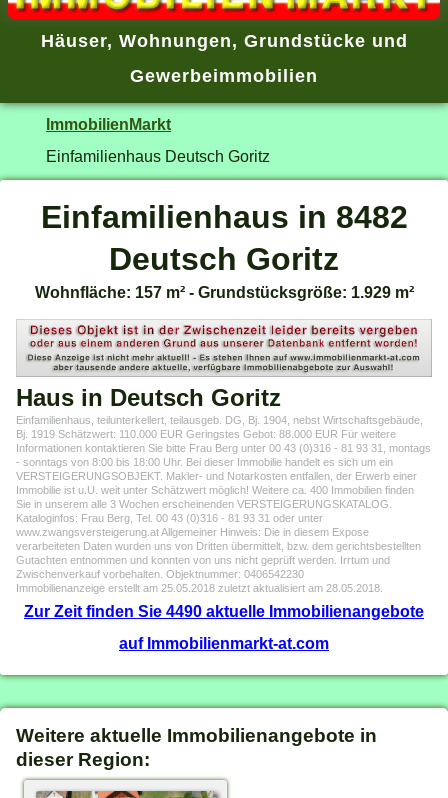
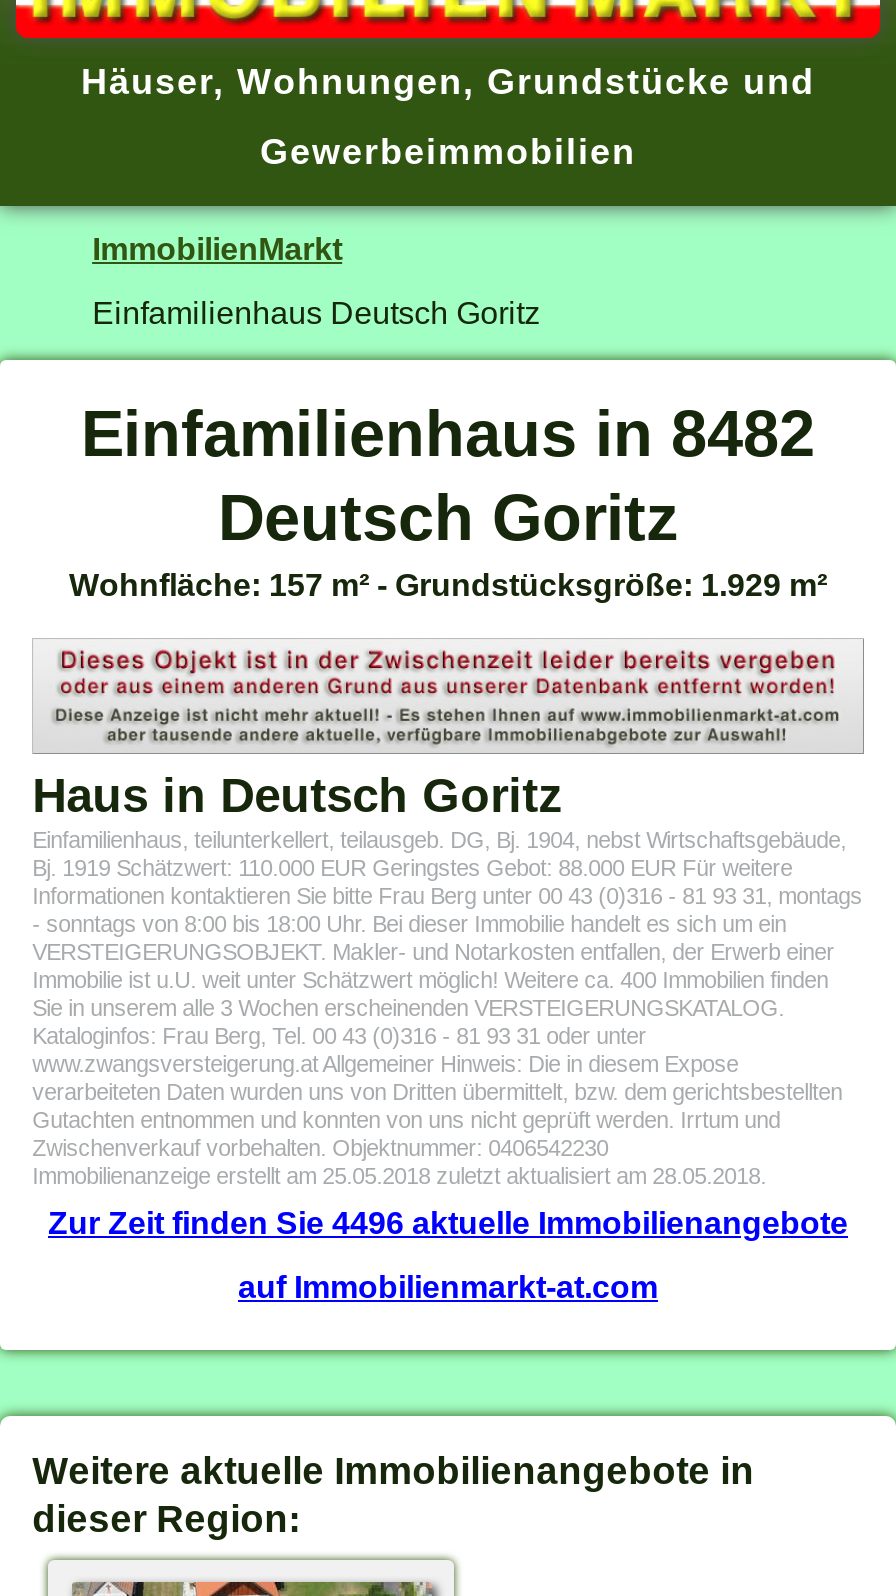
[24,602,424,620] Zur Zeit finden Sie 4490 aktuelle Immobilienangebote -> [48,1204,848,1240] Zur Zeit finden Sie 4496 aktuelle Immobilienangebote

